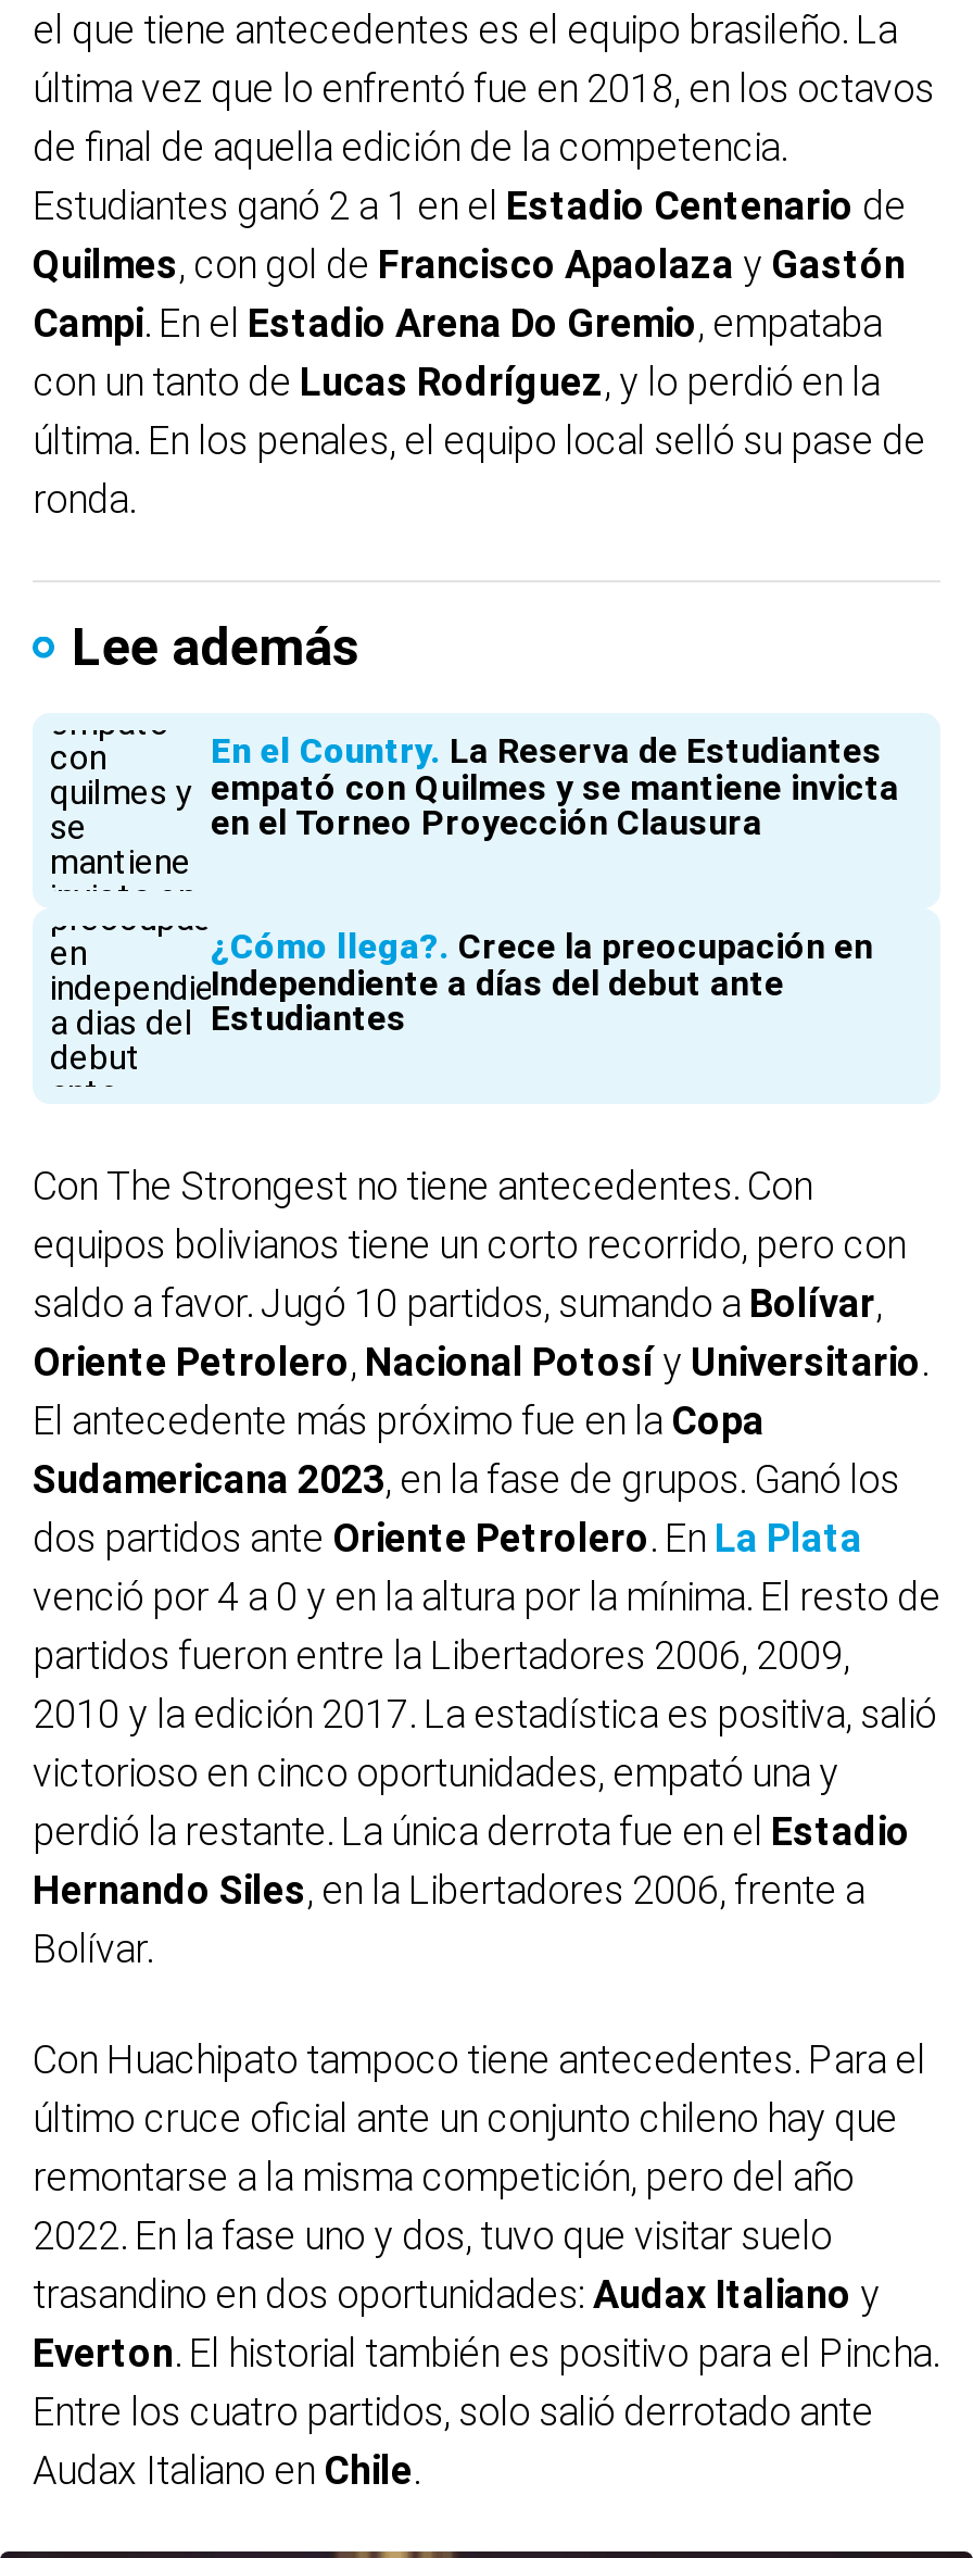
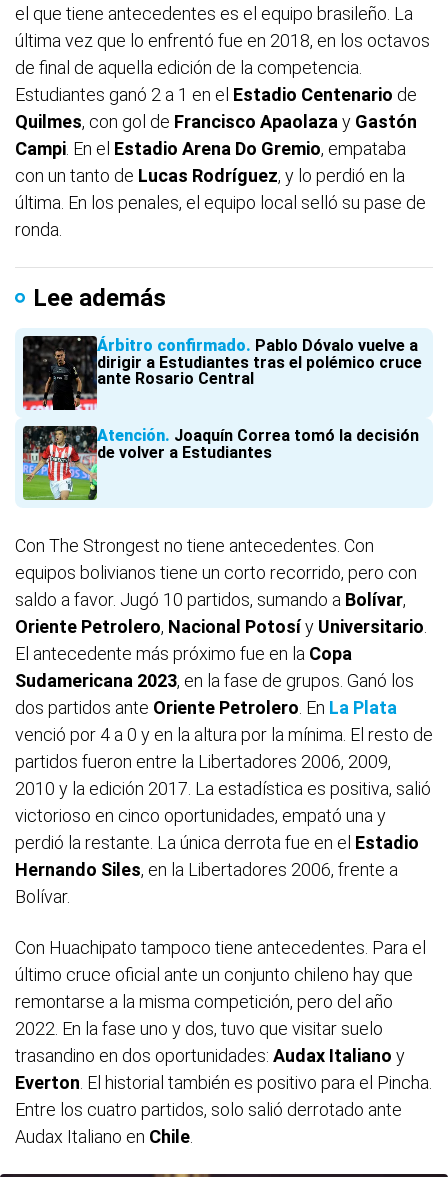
[48,728,899,893] [image] | En el Country La Reserva de Estudiantes | empató con Quilmes y se mantiene invicta | en el Torneo Proyección Clausura -> [22,335,422,411] [image] | Árbitro confirmado Pablo Dóvalo vuelve a | dirigir a Estudiantes tras el polémico cruce | ante Rosario Central
[48,924,873,1089] [image] | ¿Cómo llega? Crece la preocupación en | Independiente a días del debut ante | Estudiantes -> [22,425,419,501] [image] | Atención Joaquín Correa tomó la decisión | de volver a Estudiantes

